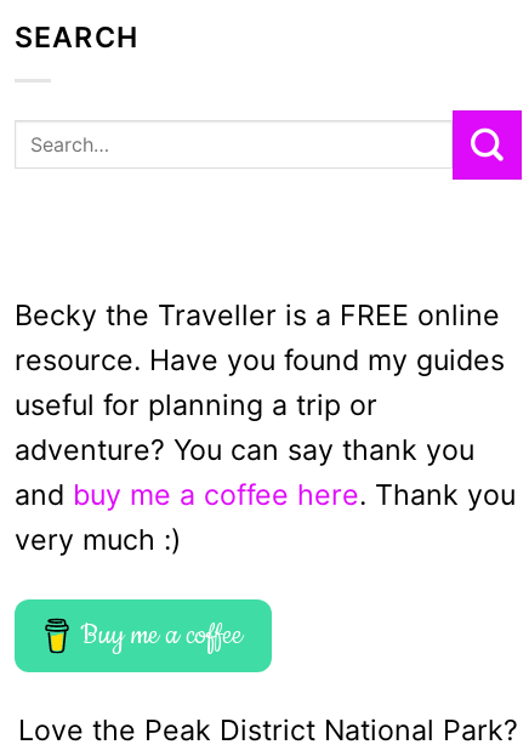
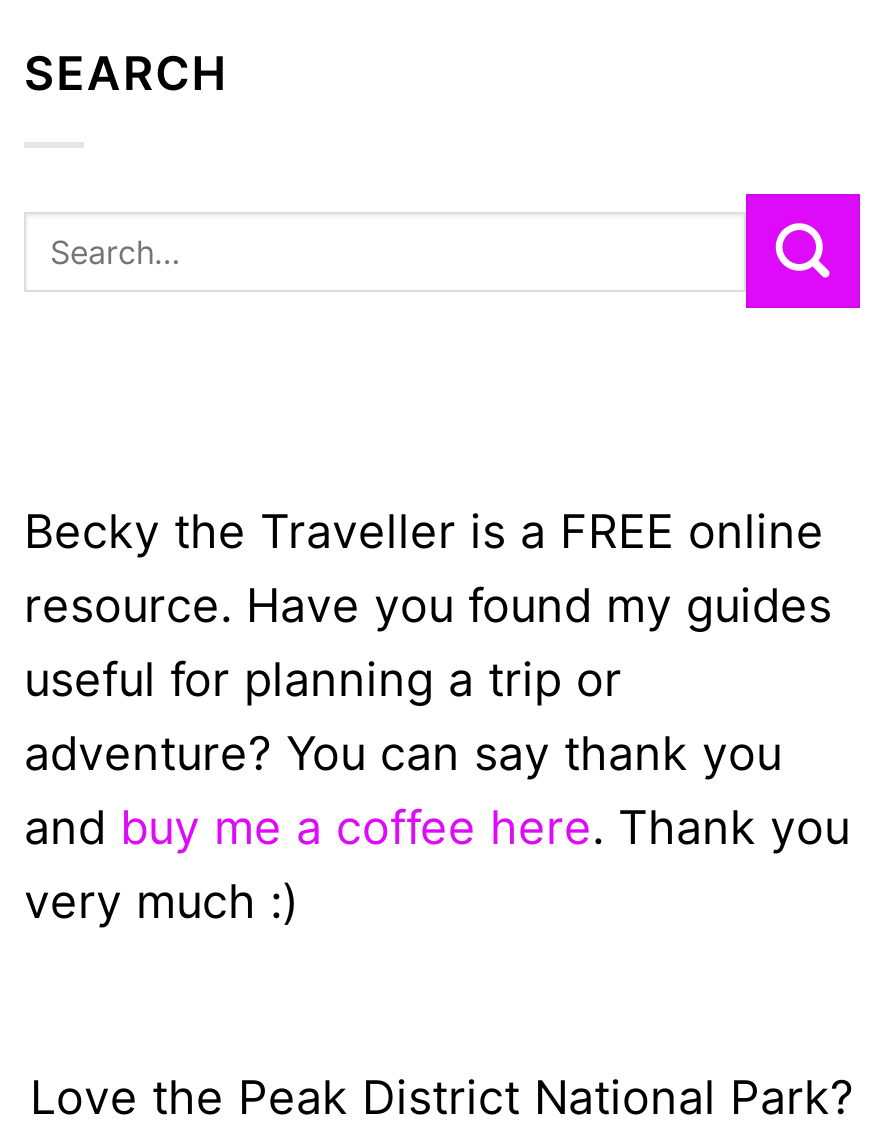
[80,617,243,655] Buy me a coffee -> none

